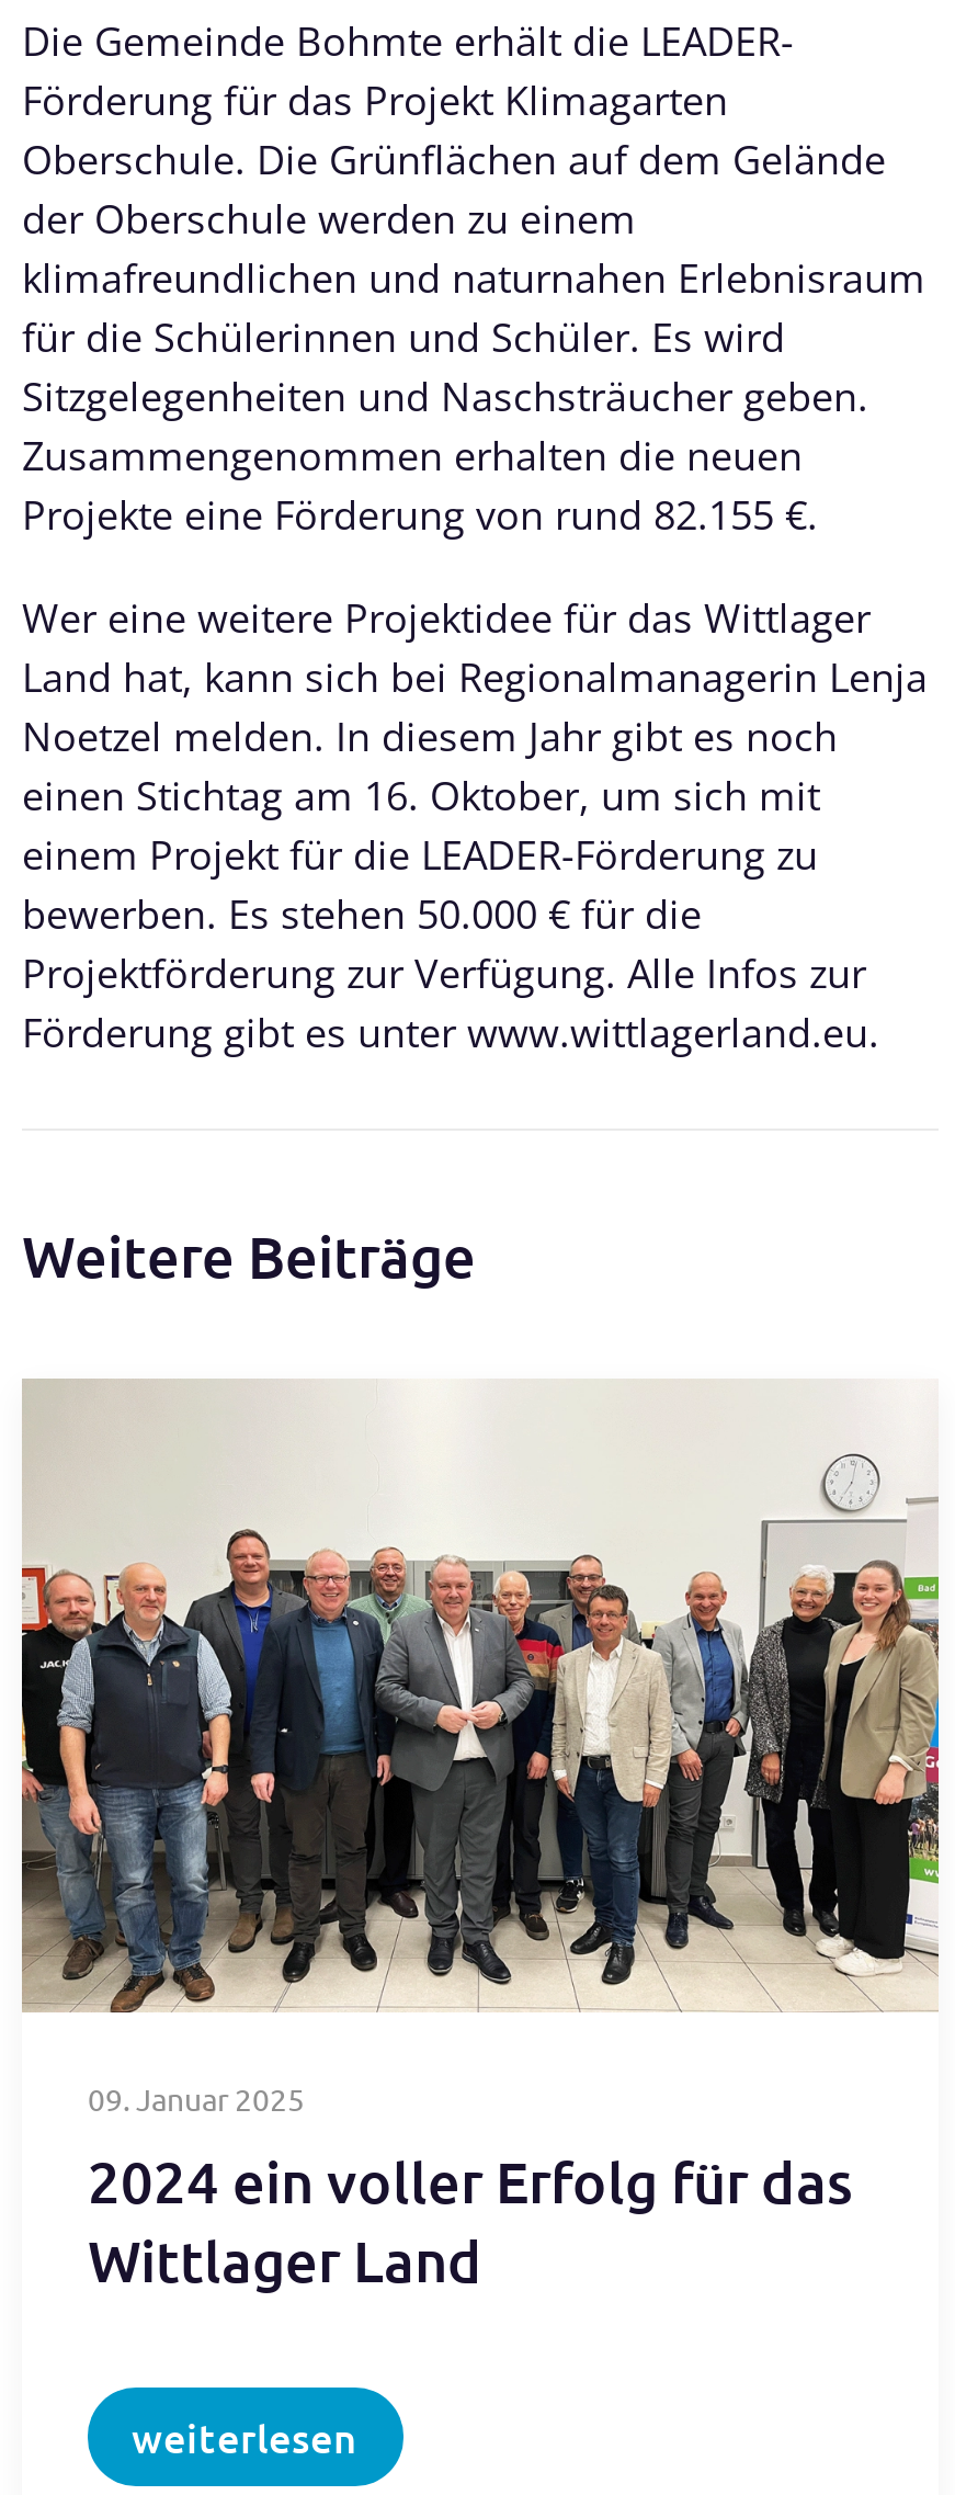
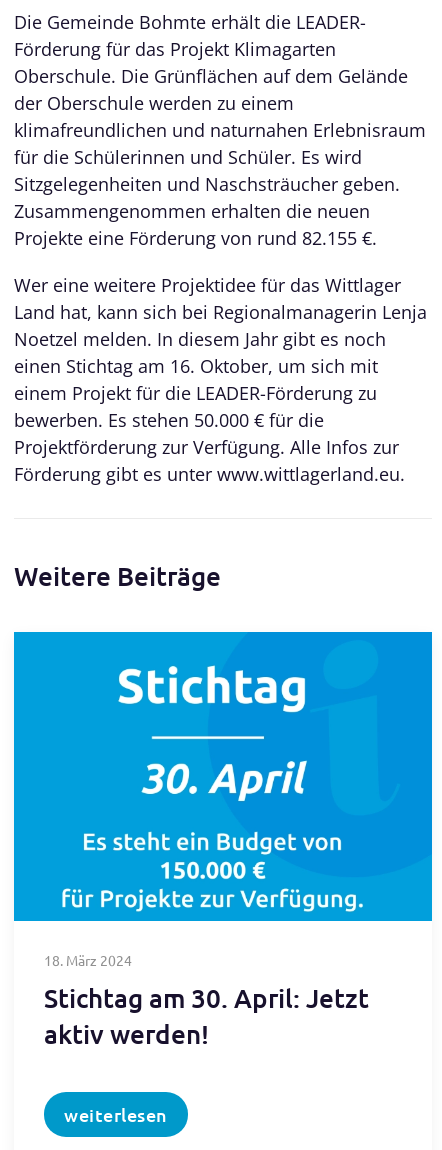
[20,1379,941,2296] [image] | 09. Januar 2025 | 2024 ein voller Erfolg für das | Wittlager Land -> [13,631,433,1050] [image] | 18. März 2024 | Stichtag am 30. April: Jetzt | aktiv werden!

